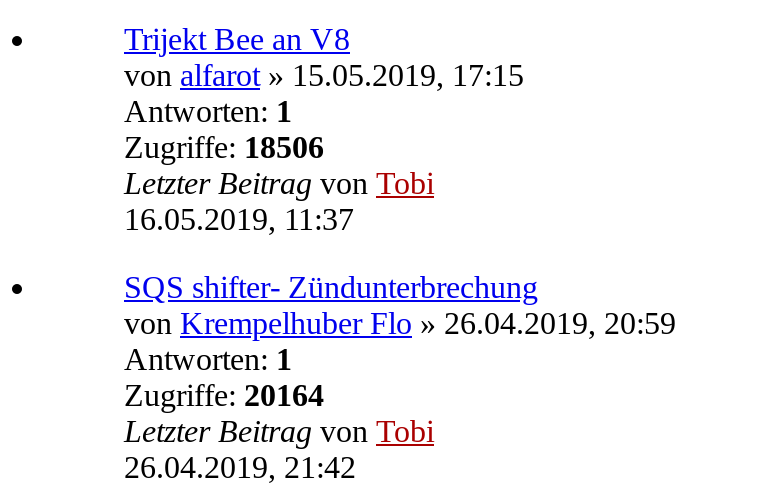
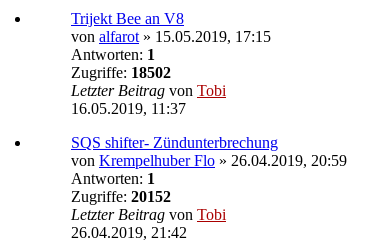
[124,131,324,165] Zugriffe: 18506 -> [71,64,171,81] Zugriffe: 18502
[124,379,324,413] Zugriffe: 20164 -> [71,188,171,205] Zugriffe: 20152

